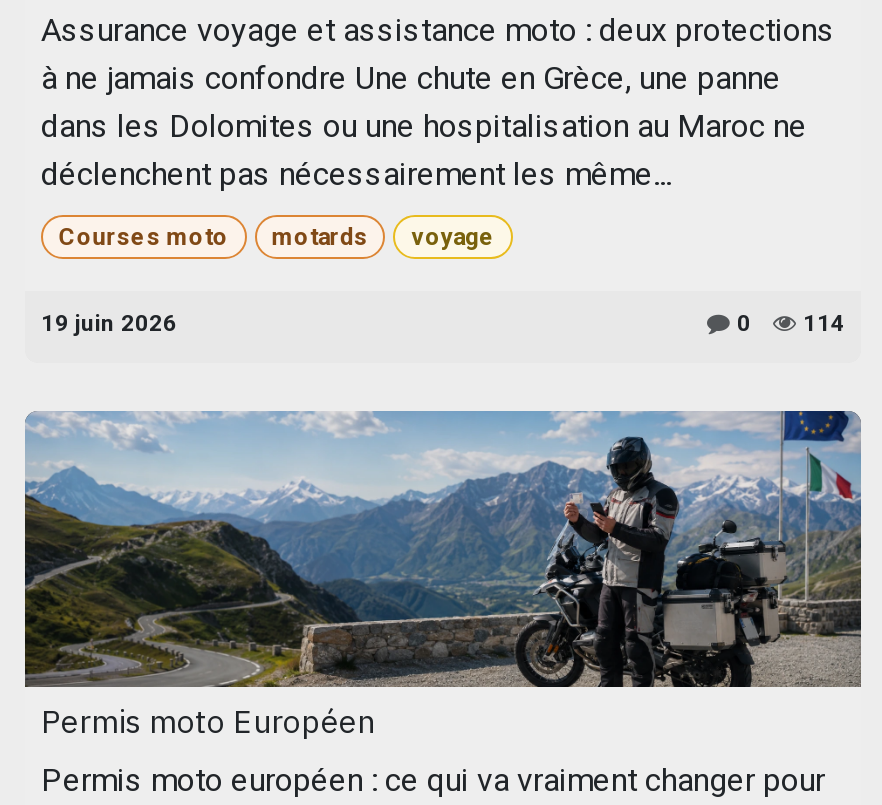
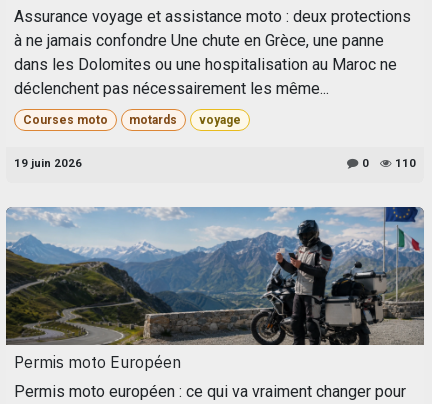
[737,310,845,338] 0 114 -> [362,156,416,170] 0 110

